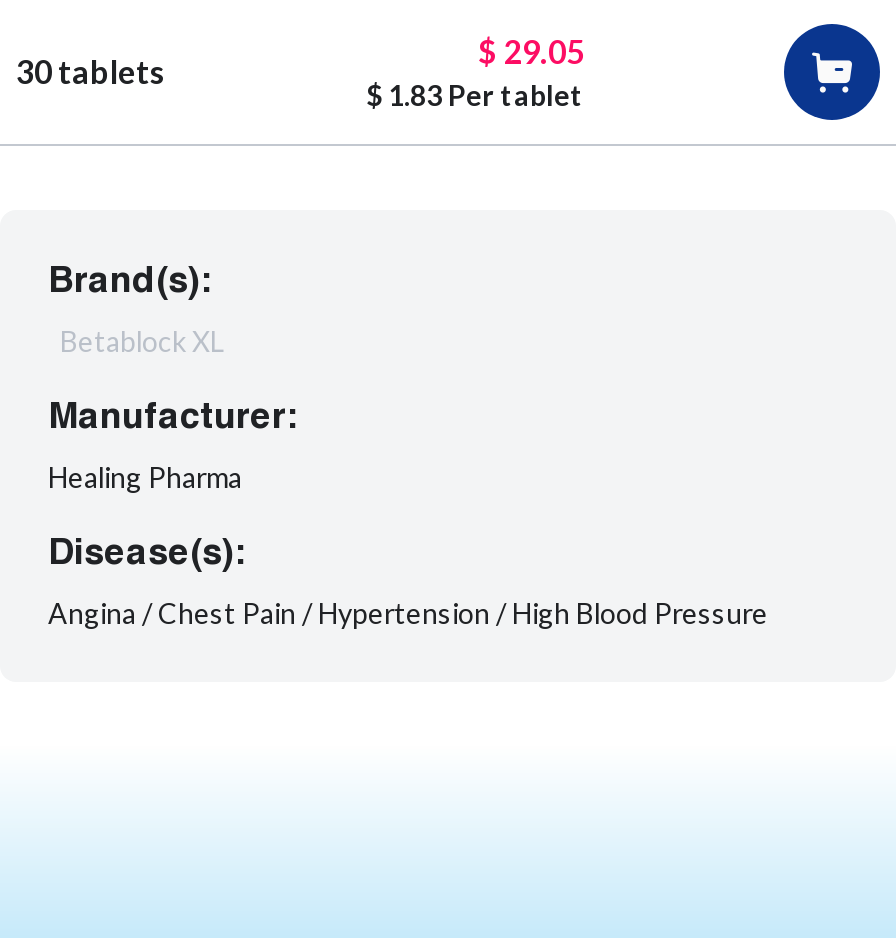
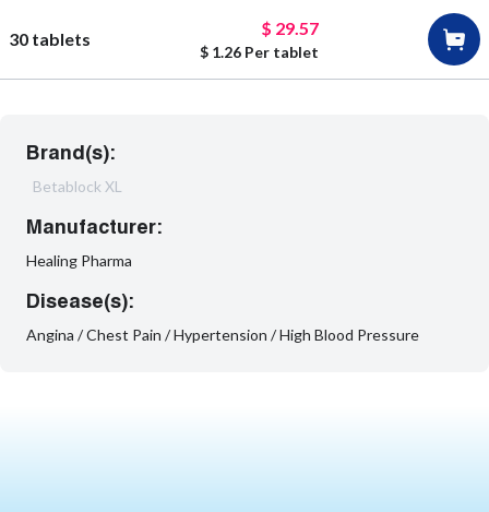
[478,32,584,70] $ 29.05 -> [261,17,319,38] $ 29.57
[366,78,584,112] $ 1.83 Per tablet -> [200,43,319,61] $ 1.26 Per tablet

